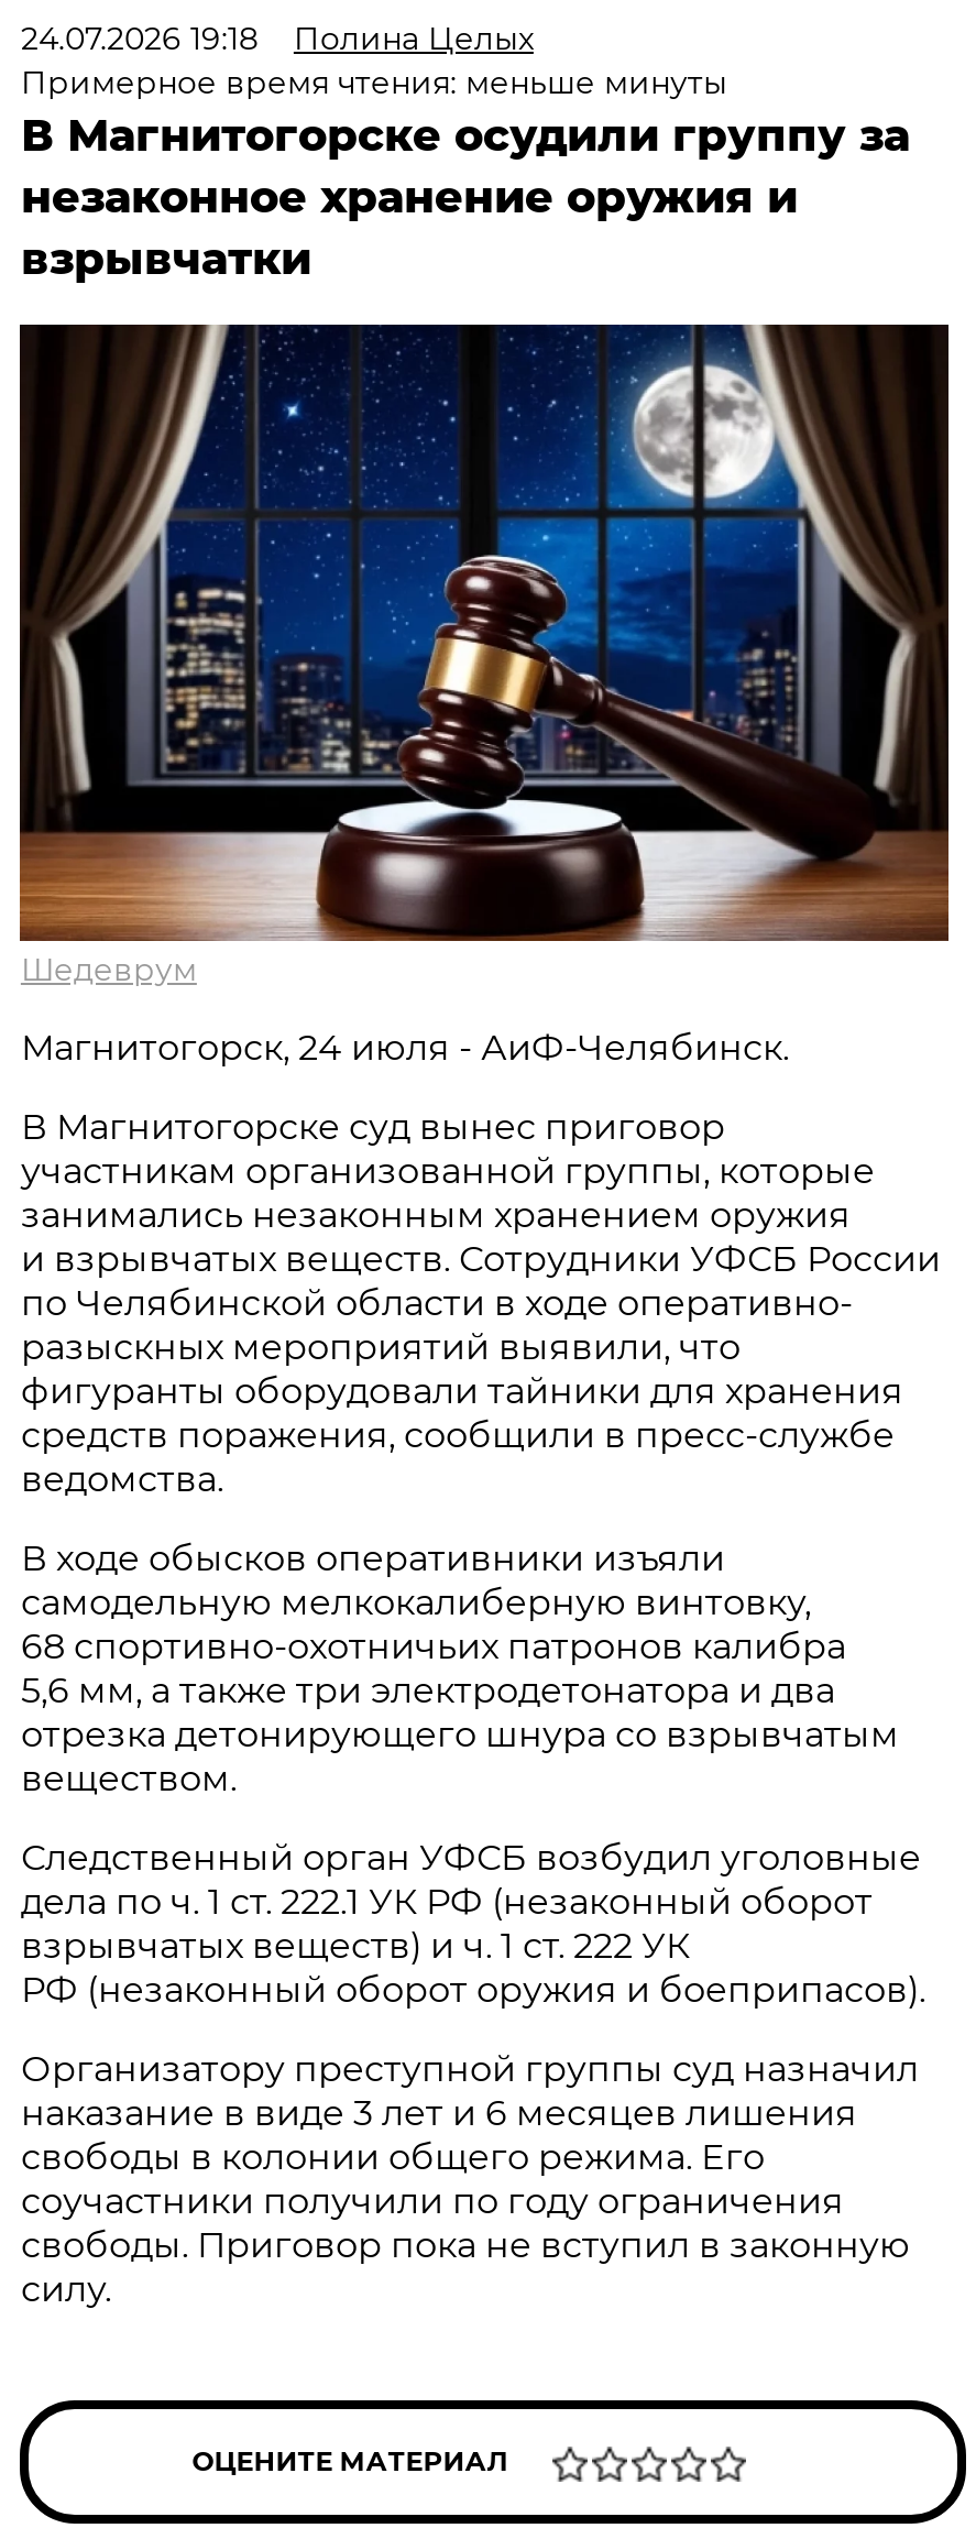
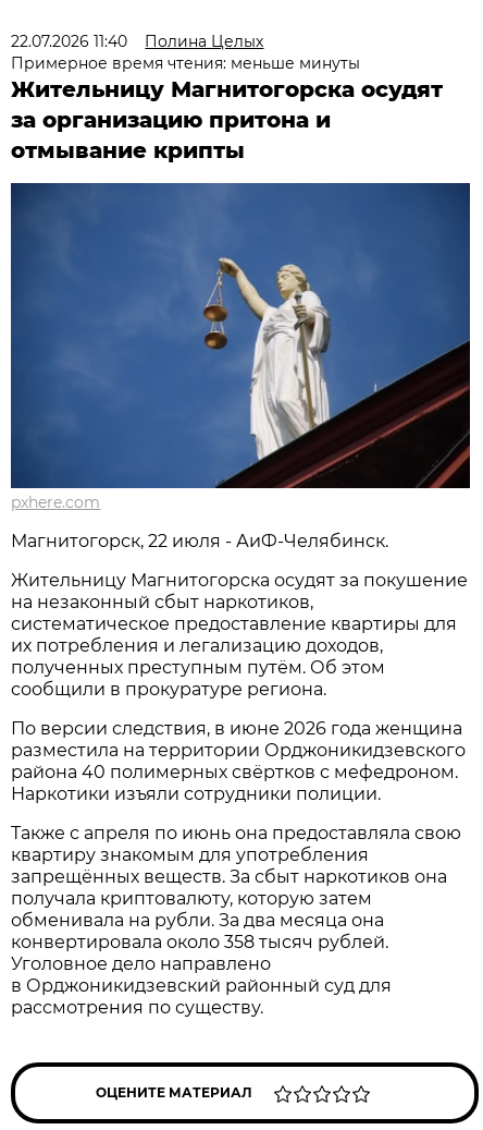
[21,18,533,58] 24.07.2026 19:18 Полина Целых -> [11,31,264,51] 22.07.2026 11:40 Полина Целых
[21,109,910,285] В Магнитогорске осудили группу за | незаконное хранение оружия и | взрывчатки -> [11,76,443,163] Жительницу Магнитогорска осудят | за организацию притона и | отмывание крипты
[18,322,951,2310] [image] | Шедеврум | Магнитогорск, 24 июля - АиФ-Челябинск. | В Магнитогорске суд вынес приговор | участникам организованной группы, которые | занимались незаконным хранением оружия | и взрывчатых веществ. Сотрудники УФСБ России | по Челябинской области в ходе оперативно- | разыскных мероприятий выявили, что | фигуранты оборудовали тайники для хранения | средств поражения, сообщили в пресс-службе | ведомства. | В ходе обысков оперативники изъяли | самодельную мелкокалиберную винтовку, | 68 спортивно-охотничьих патронов калибра | 5,6 мм, а также три электродетонатора и два | отрезка детонирующего шнура со взрывчатым | веществом. | Следственный орган УФСБ возбудил уголовные | дела по ч. 1 ст. 222.1 УК РФ (незаконный оборот | взрывчатых веществ) и ч. 1 ст. 222 УК | РФ (незаконный оборот оружия и боеприпасов). | Организатору преступной группы суд назначил | наказание в виде 3 лет и 6 месяцев лишения | свободы в колонии общего режима. Его | соучастники получили по году ограничения | свободы. Приговор пока не вступил в законную | силу. -> [10,182,471,1018] [image] | pxhere.com | Магнитогорск, 22 июля - АиФ-Челябинск. | Жительницу Магнитогорска осудят за покушение | на незаконный сбыт наркотиков, | систематическое предоставление квартиры для | их потребления и легализацию доходов, | полученных преступным путём. Об этом | сообщили в прокуратуре региона. | По версии следствия, в июне 2026 года женщина | разместила на территории Орджоникидзевского | района 40 полимерных свёртков с мефедроном. | Наркотики изъяли сотрудники полиции. | Также с апреля по июнь она предоставляла свою | квартиру знакомым для употребления | запрещённых веществ. За сбыт наркотиков она | получала криптовалюту, которую затем | обменивала на рубли. За два месяца она | конвертировала около 358 тысяч рублей. | Уголовное дело направлено | в Орджоникидзевский районный суд для | рассмотрения по существу.

